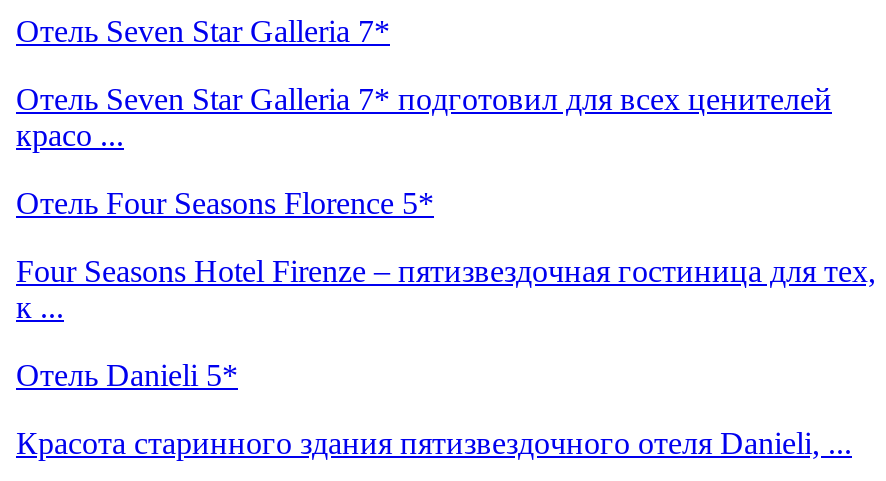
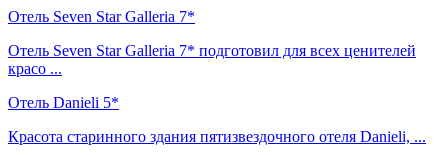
[16,186,876,324] Отель Four Seasons Florence 5* | Four Seasons Hotel Firenze – пятизвездочная гостиница для тех, | к ... -> none

